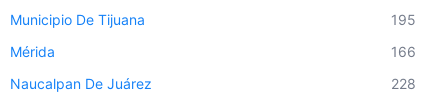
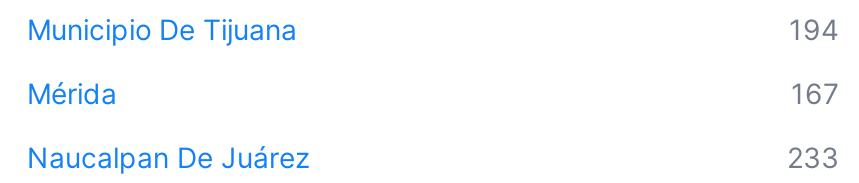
[391,11,416,28] 195 -> [789,11,839,45] 194
[391,43,416,60] 166 -> [791,75,839,109] 167
[391,75,416,92] 228 -> [787,139,839,173] 233

